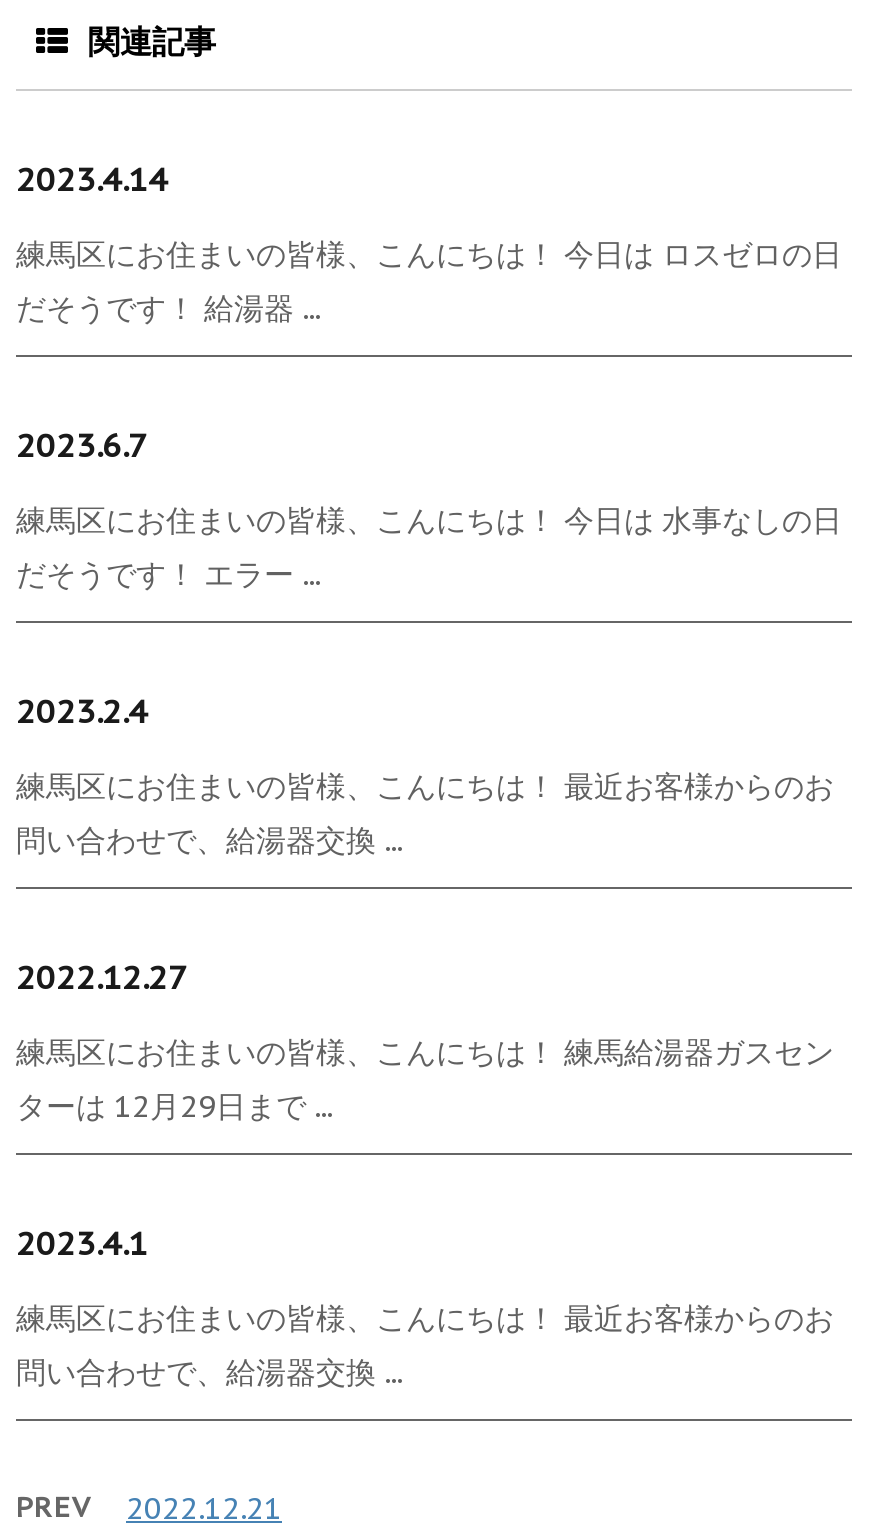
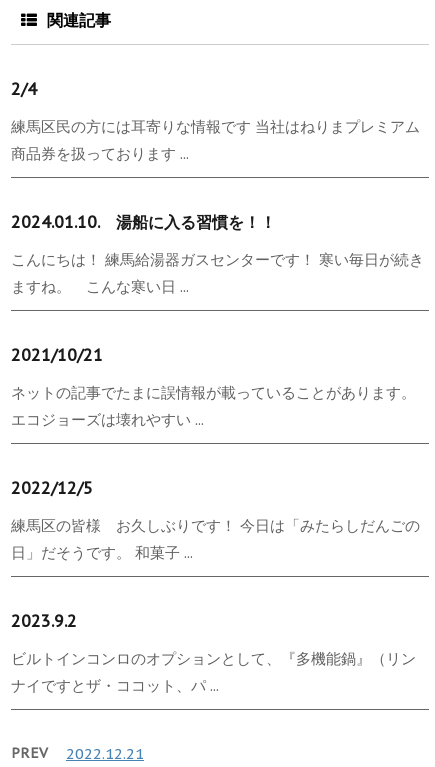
[16,159,168,199] 2023.4.14 -> [11,79,37,99] 2/4
[16,235,842,327] 練馬区にお住まいの皆様、こんにちは！ 今日は ロスゼロの日 | だそうです！ 給湯器 ... -> [11,117,420,163] 練馬区民の方には耳寄りな情報です 当社はねりまプレミアム | 商品券を扱っております ...
[16,425,148,465] 2023.6.7 -> [11,212,276,232] 2024.01.10. 湯船に入る習慣を！！
[16,501,842,593] 練馬区にお住まいの皆様、こんにちは！ 今日は 水事なしの日 | だそうです！ エラー ... -> [11,250,424,296] こんにちは！ 練馬給湯器ガスセンターです！ 寒い毎日が続き | ますね。 こんな寒い日 ...
[16,691,148,731] 2023.2.4 -> [11,345,103,365] 2021/10/21
[16,767,834,859] 練馬区にお住まいの皆様、こんにちは！ 最近お客様からのお | 問い合わせで、給湯器交換 ... -> [11,383,416,429] ネットの記事でたまに誤情報が載っていることがあります。 | エコジョーズは壊れやすい ...
[16,957,188,997] 2022.12.27 -> [11,478,93,498] 2022/12/5
[16,1033,834,1125] 練馬区にお住まいの皆様、こんにちは！ 練馬給湯器ガスセン | ターは 12月29日まで ... -> [11,516,420,562] 練馬区の皆様 お久しぶりです！ 今日は「みたらしだんごの | 日」だそうです。 和菓子 ...
[16,1223,148,1263] 2023.4.1 -> [11,611,77,631] 2023.9.2
[16,1299,834,1391] 練馬区にお住まいの皆様、こんにちは！ 最近お客様からのお | 問い合わせで、給湯器交換 ... -> [11,649,416,695] ビルトインコンロのオプションとして、『多機能鍋』（リン | ナイですとザ・ココット、パ ...

